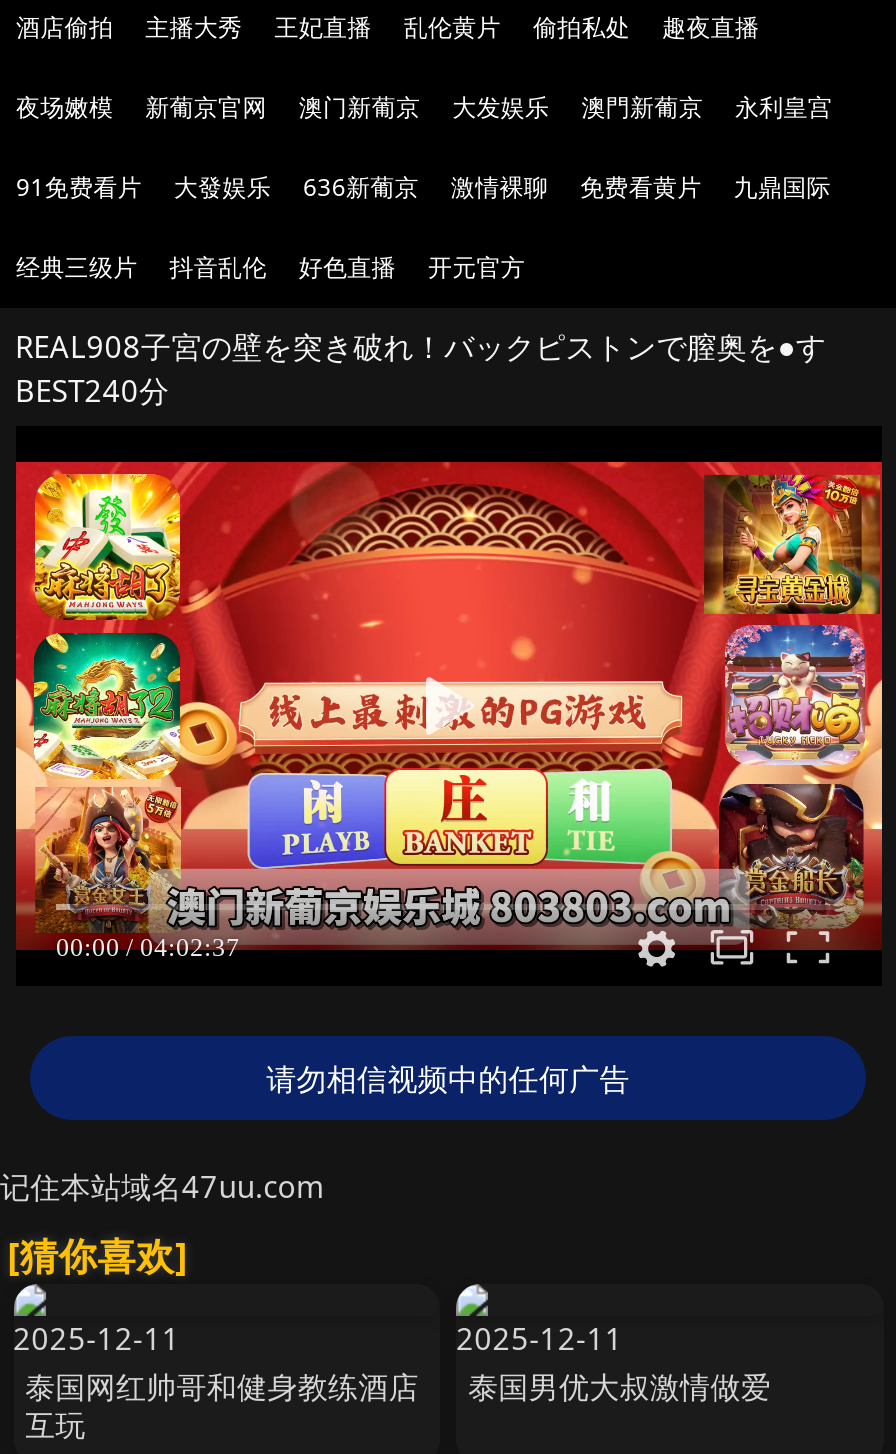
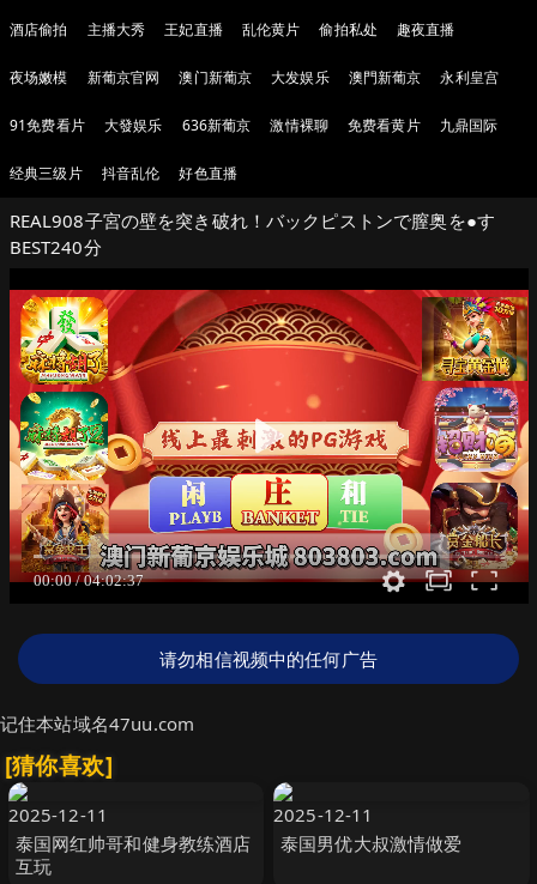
[428,250,525,284] 开元官方 -> none

